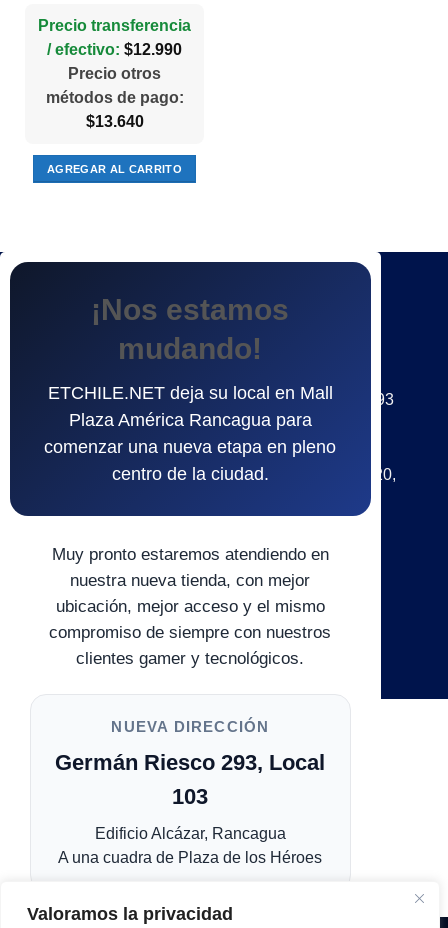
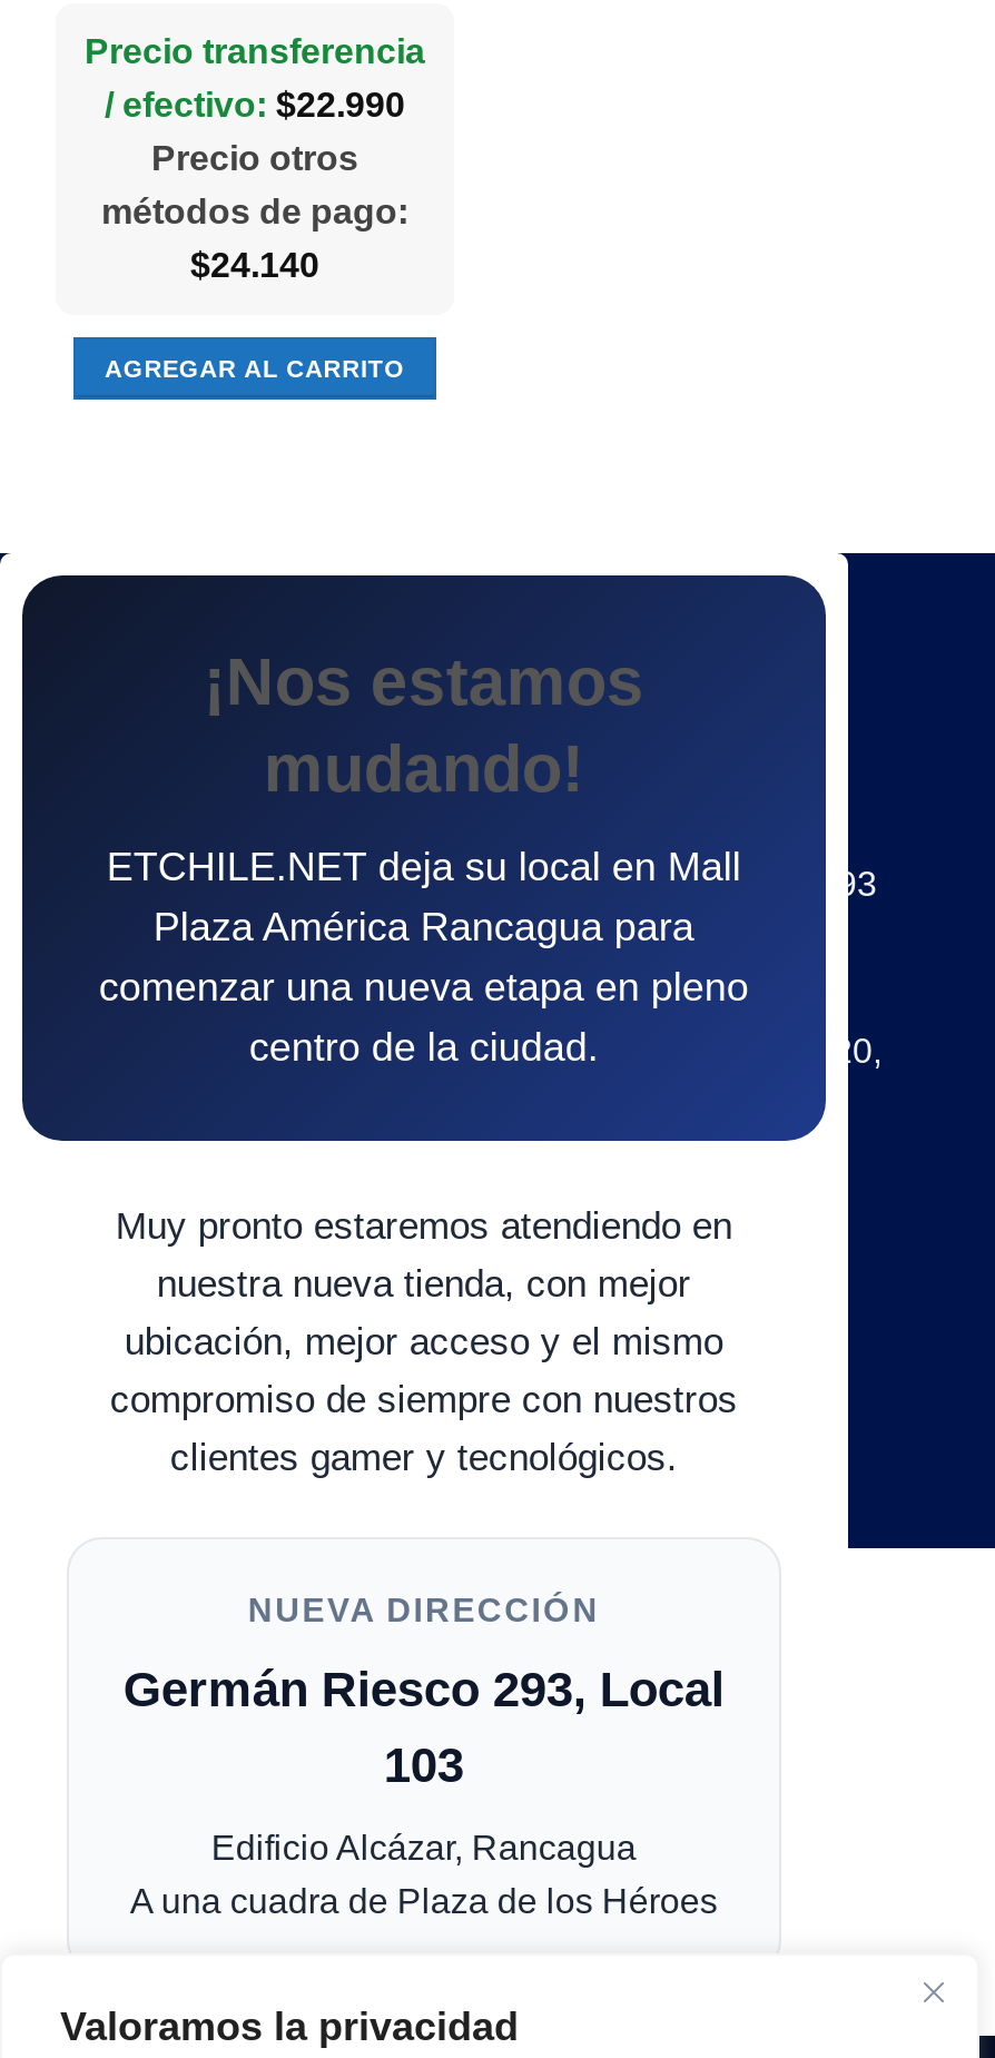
[47,41,182,58] / efectivo: $12.990 -> [105,85,405,123] / efectivo: $22.990
[85,113,143,130] $13.640 -> [190,246,319,283] $24.140

